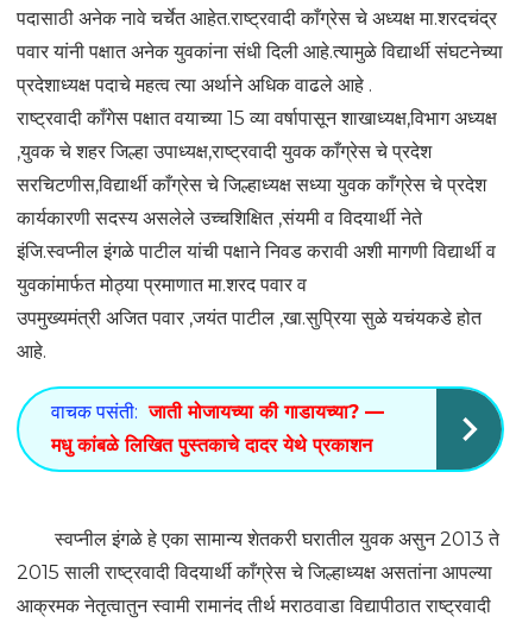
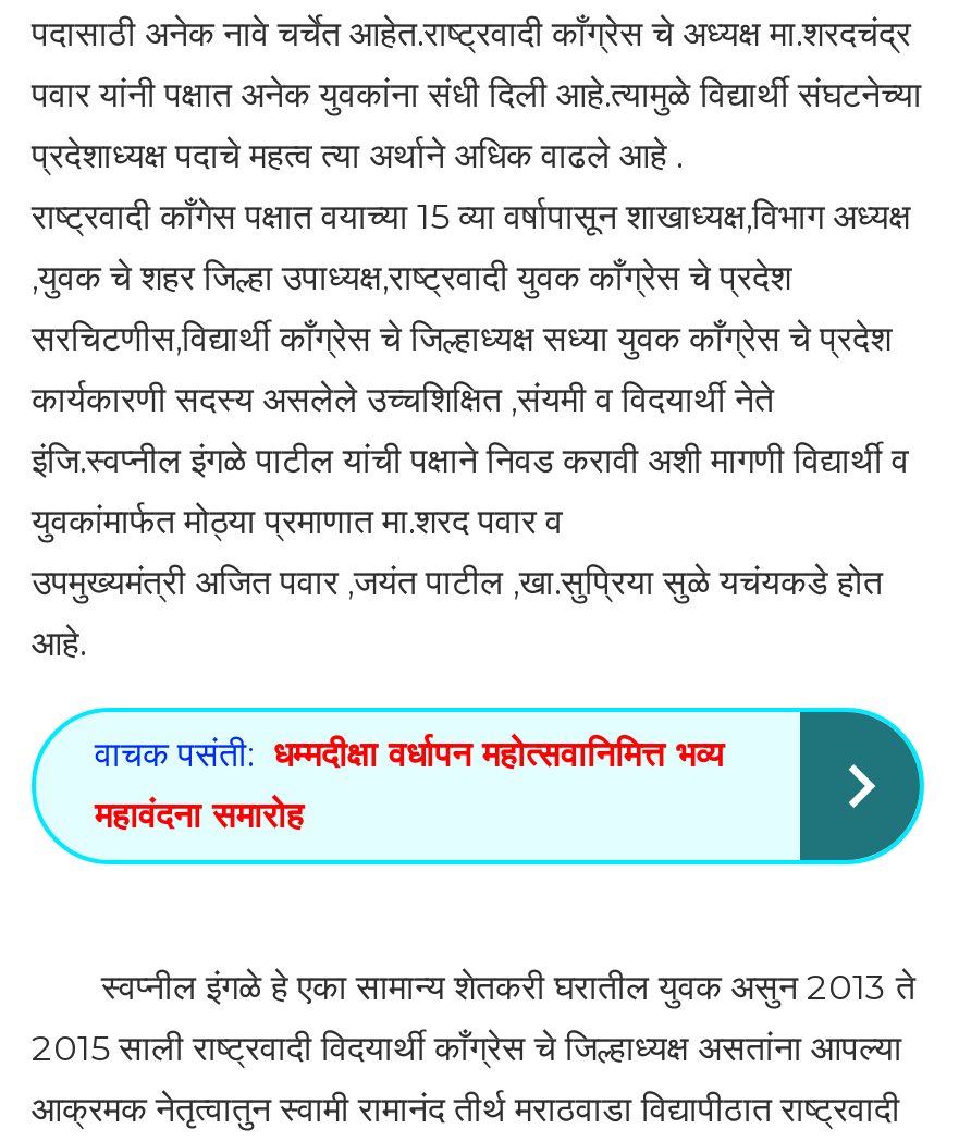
[51,401,384,423] वाचक पसंती: जाती मोजायच्या की गाडायच्या? — -> [95,734,724,776] वाचक पसंती: धम्मदीक्षा वर्धापन महोत्सवानिमित्त भव्य
[51,434,372,457] मधु कांबळे लिखित पुस्तकाचे दादर येथे प्रकाशन -> [95,795,304,837] महावंदना समारोह

